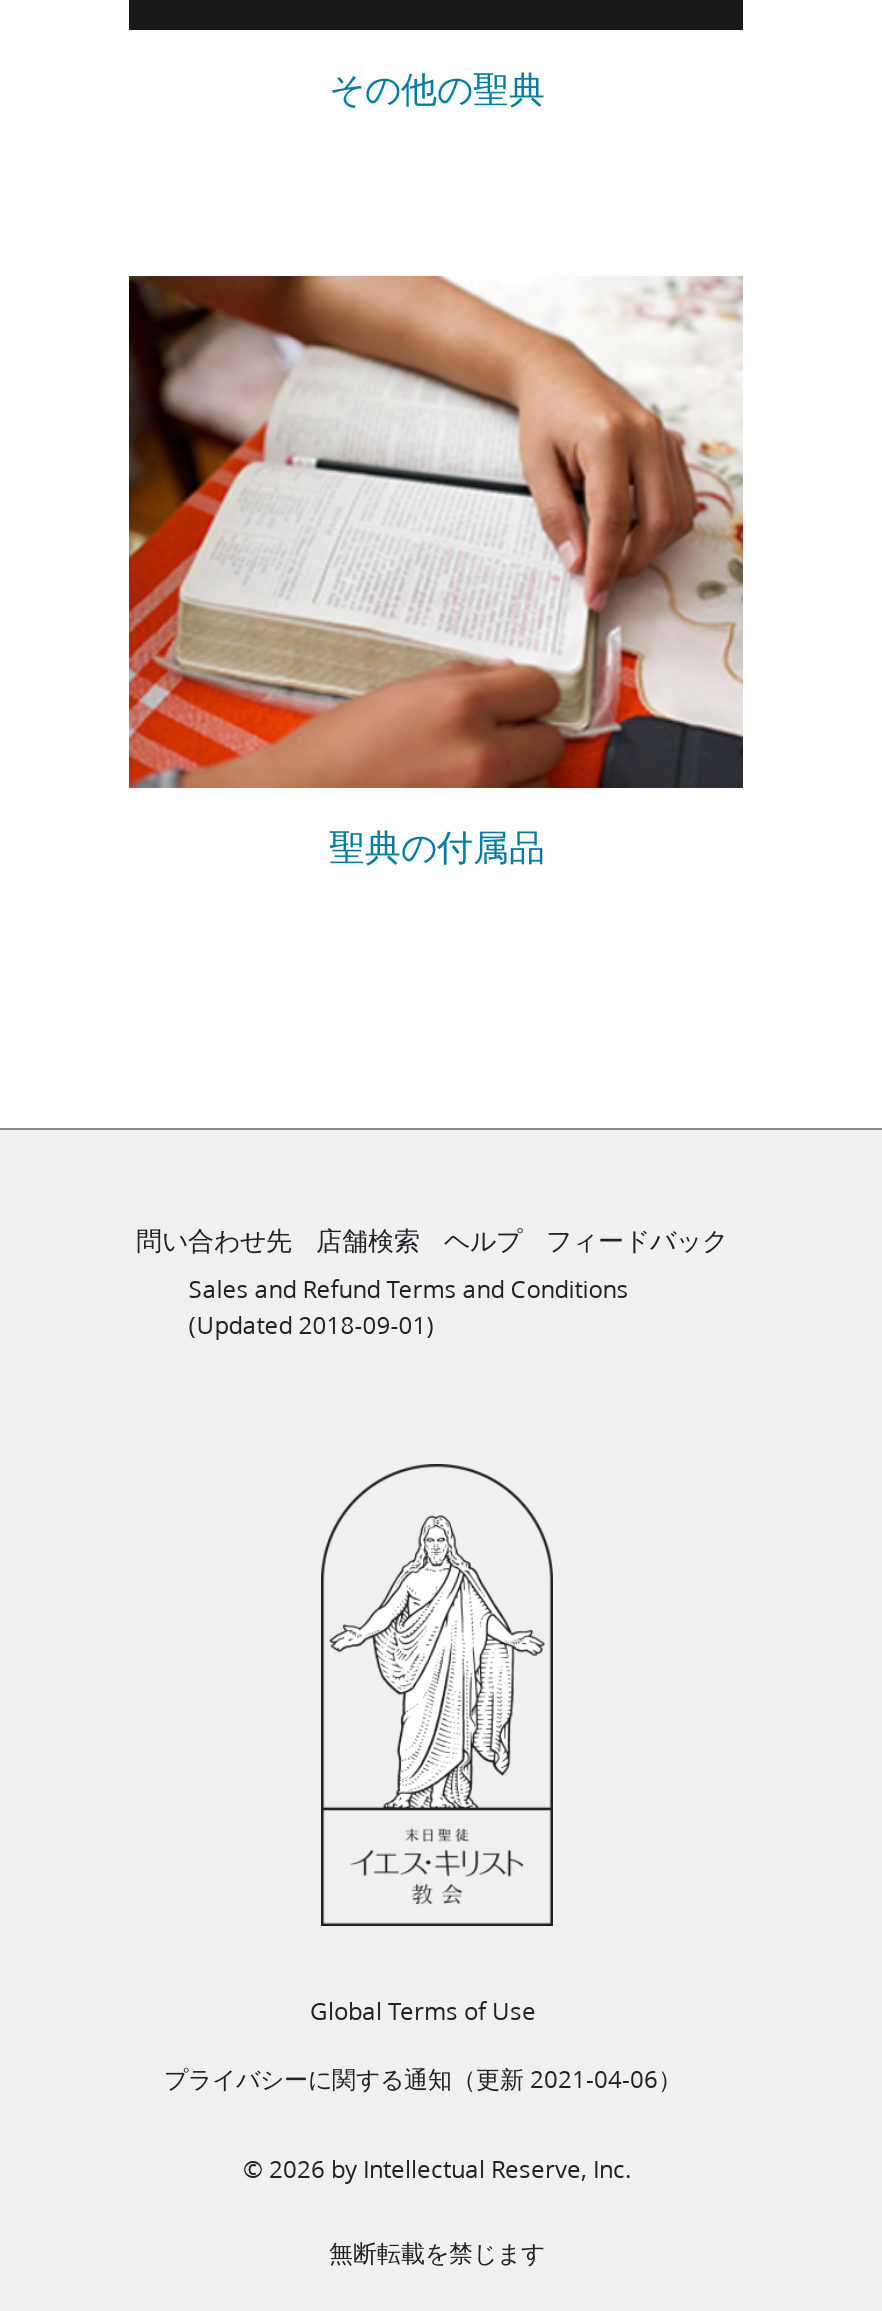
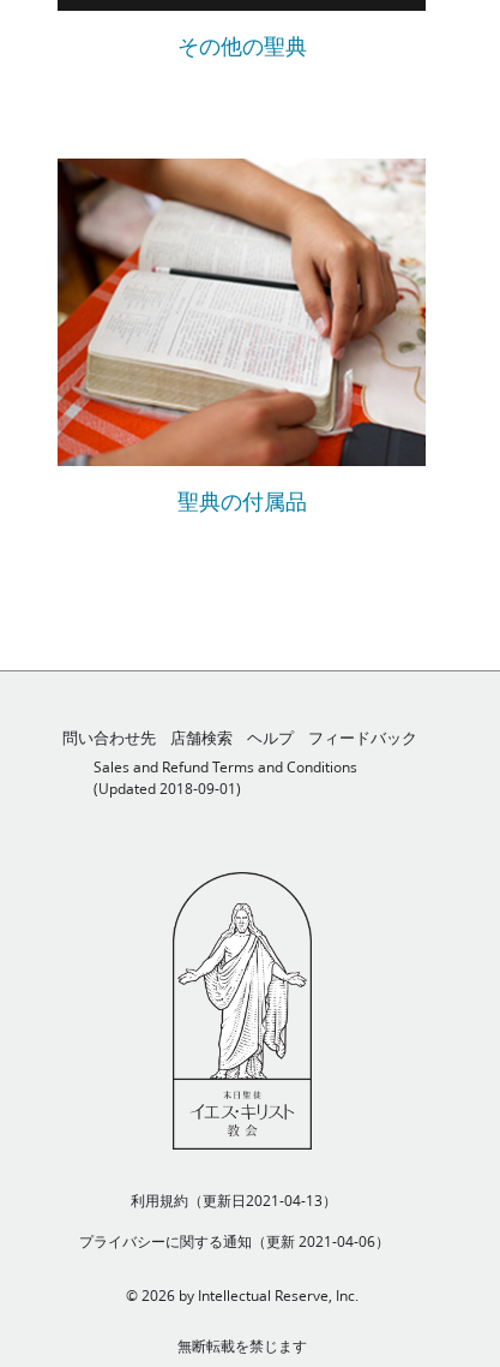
[310,1994,536,2028] Global Terms of Use -> [131,1191,337,1211] 利用規約（更新日2021-04-13）

